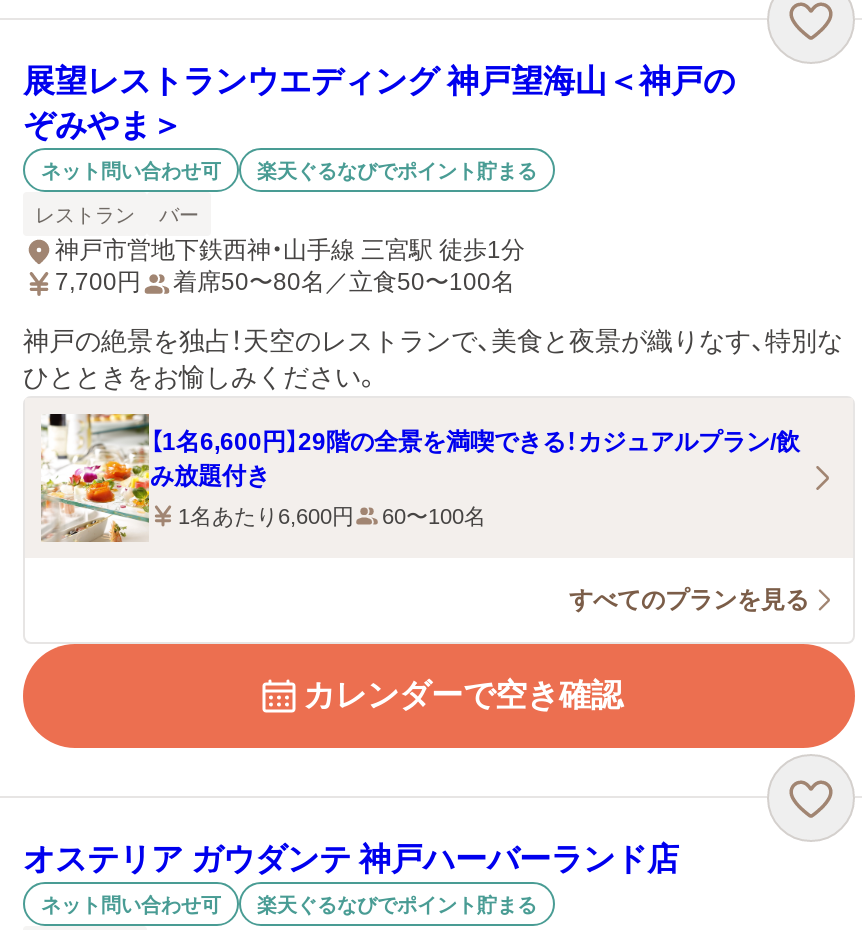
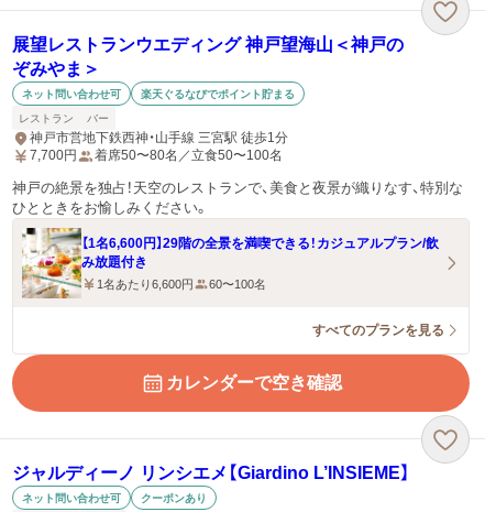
[23,842,679,876] オステリア ガウダンテ 神戸ハーバーランド店 -> [12,464,410,482] ジャルディーノ リンシエメ【Giardino L’INSIEME】
[257,893,537,915] 楽天ぐるなびでポイント貯まる -> [141,492,207,504] クーポンあり

